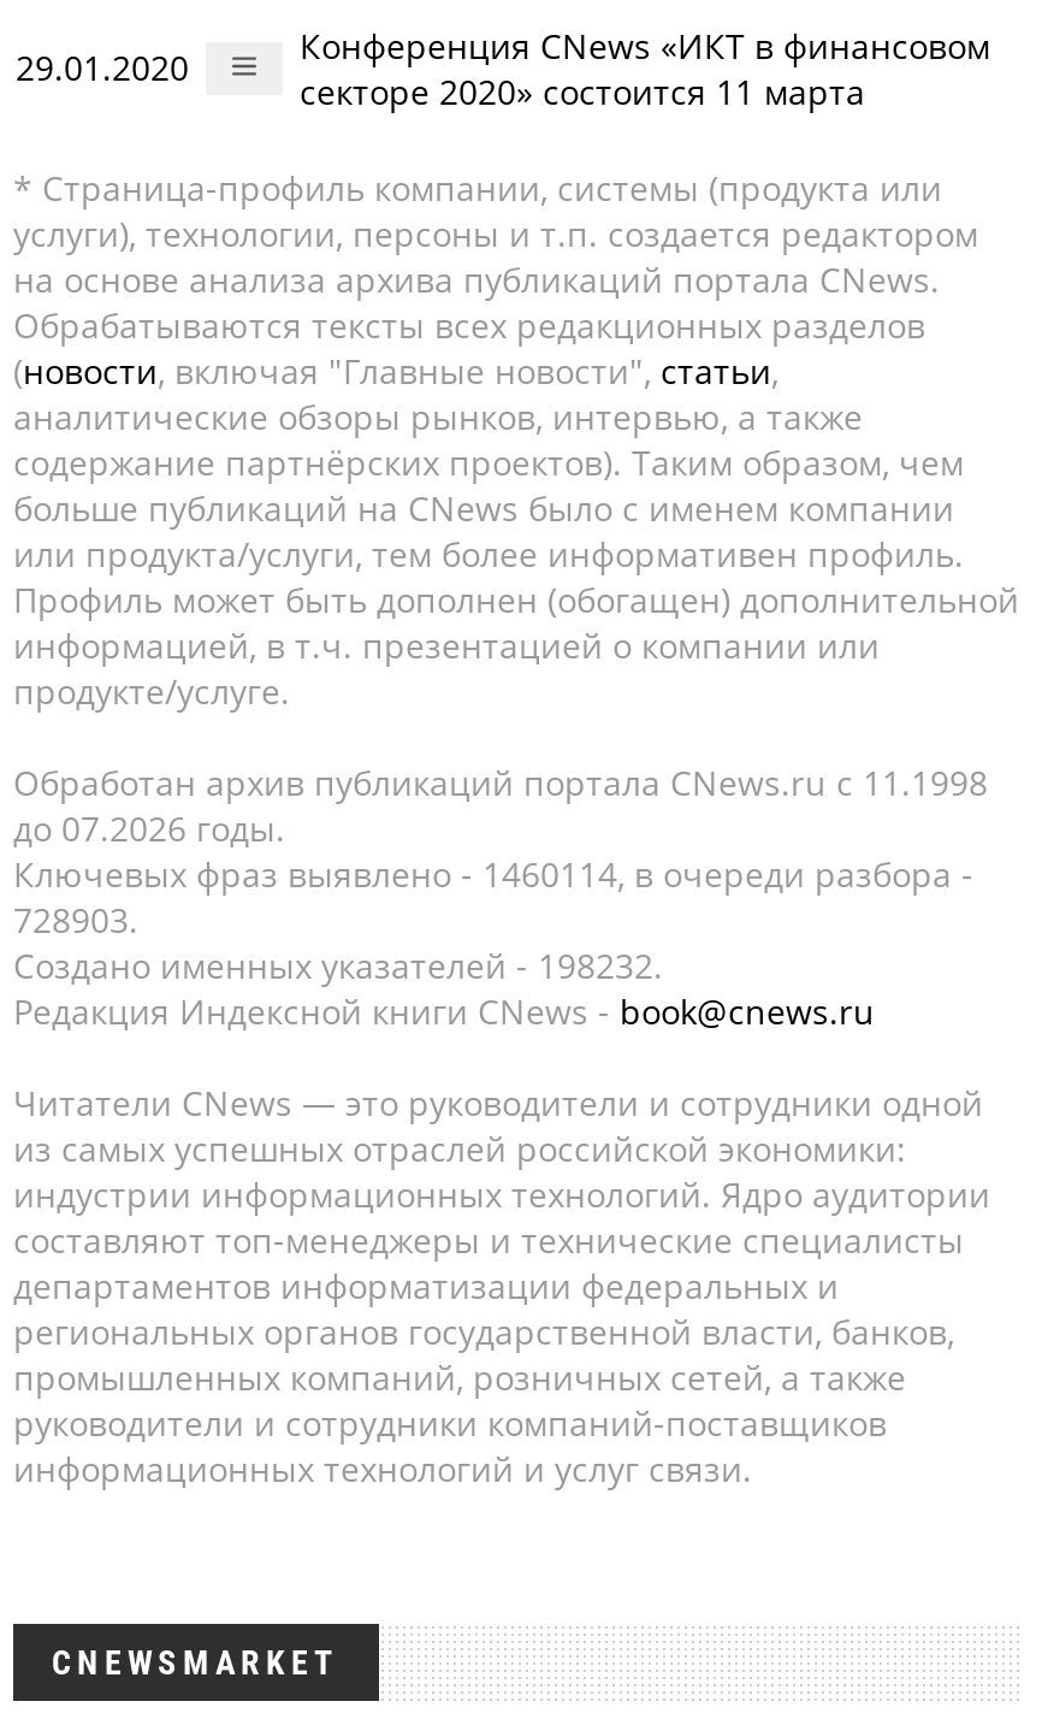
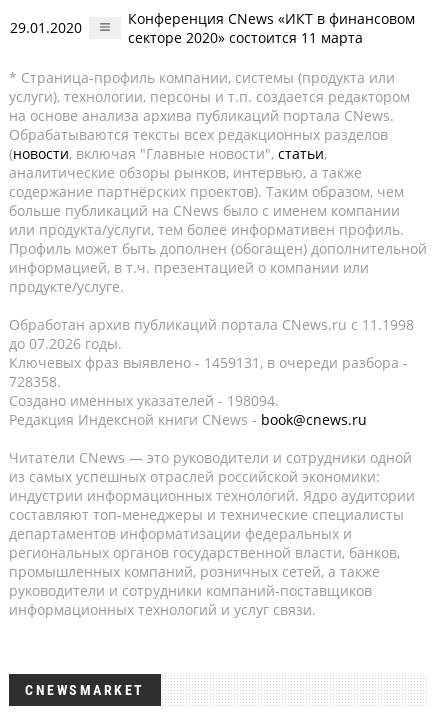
[13,851,973,897] Ключевых фраз выявлено - 1460114, в очереди разбора - -> [9,353,408,372] Ключевых фраз выявлено - 1459131, в очереди разбора -
[13,897,138,943] 728903. -> [9,372,61,391] 728358.
[13,943,663,988] Создано именных указателей - 198232. -> [9,391,279,410] Создано именных указателей - 198094.

